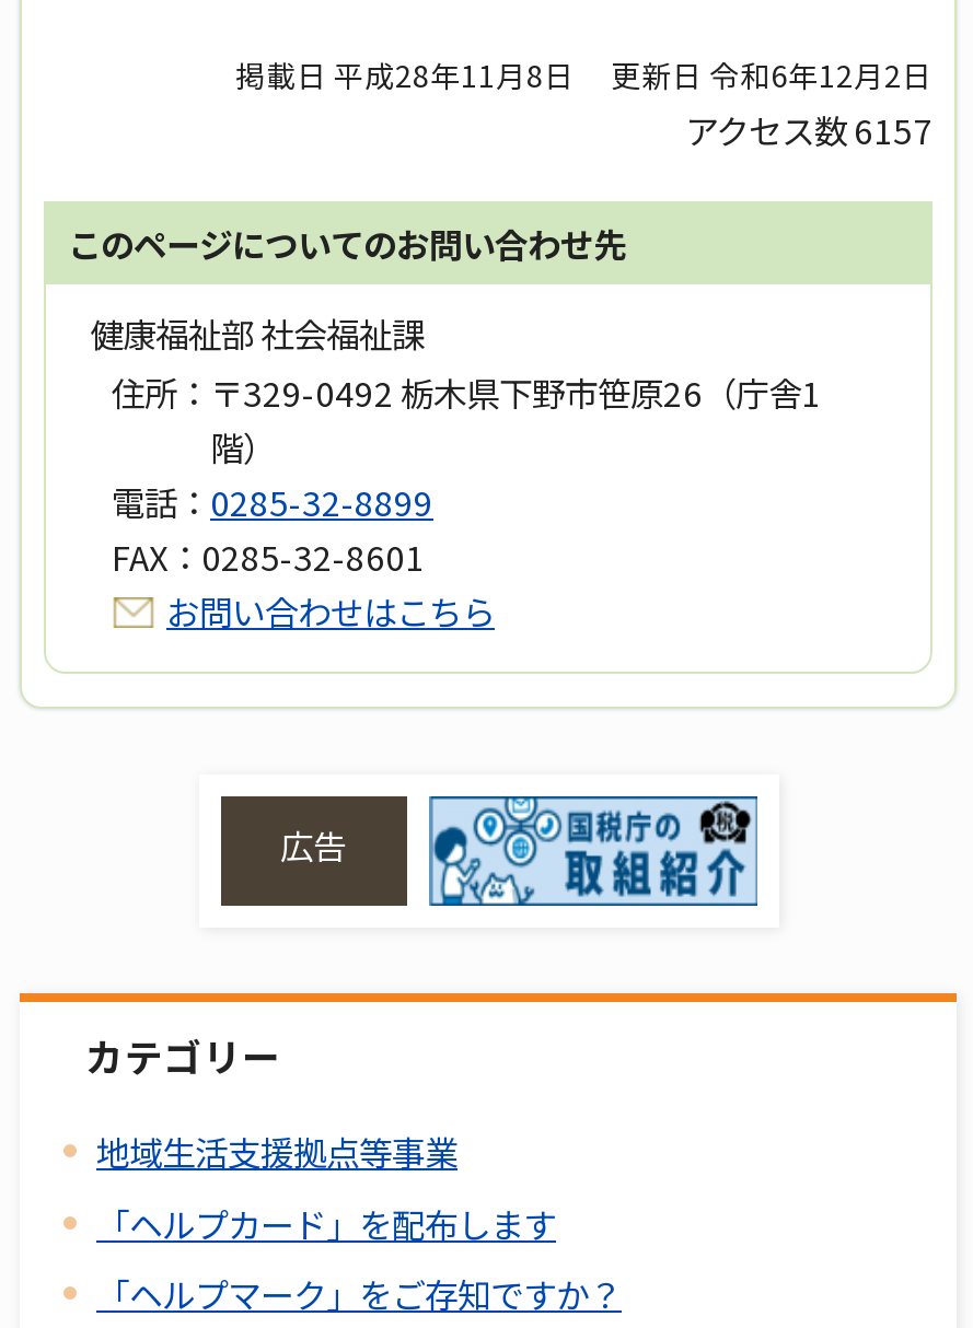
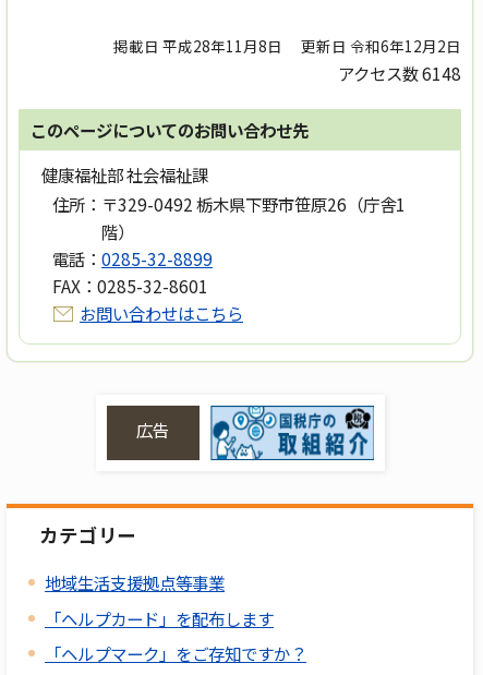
[685,105,933,154] アクセス数6157 -> [338,61,461,85] アクセス数6148

